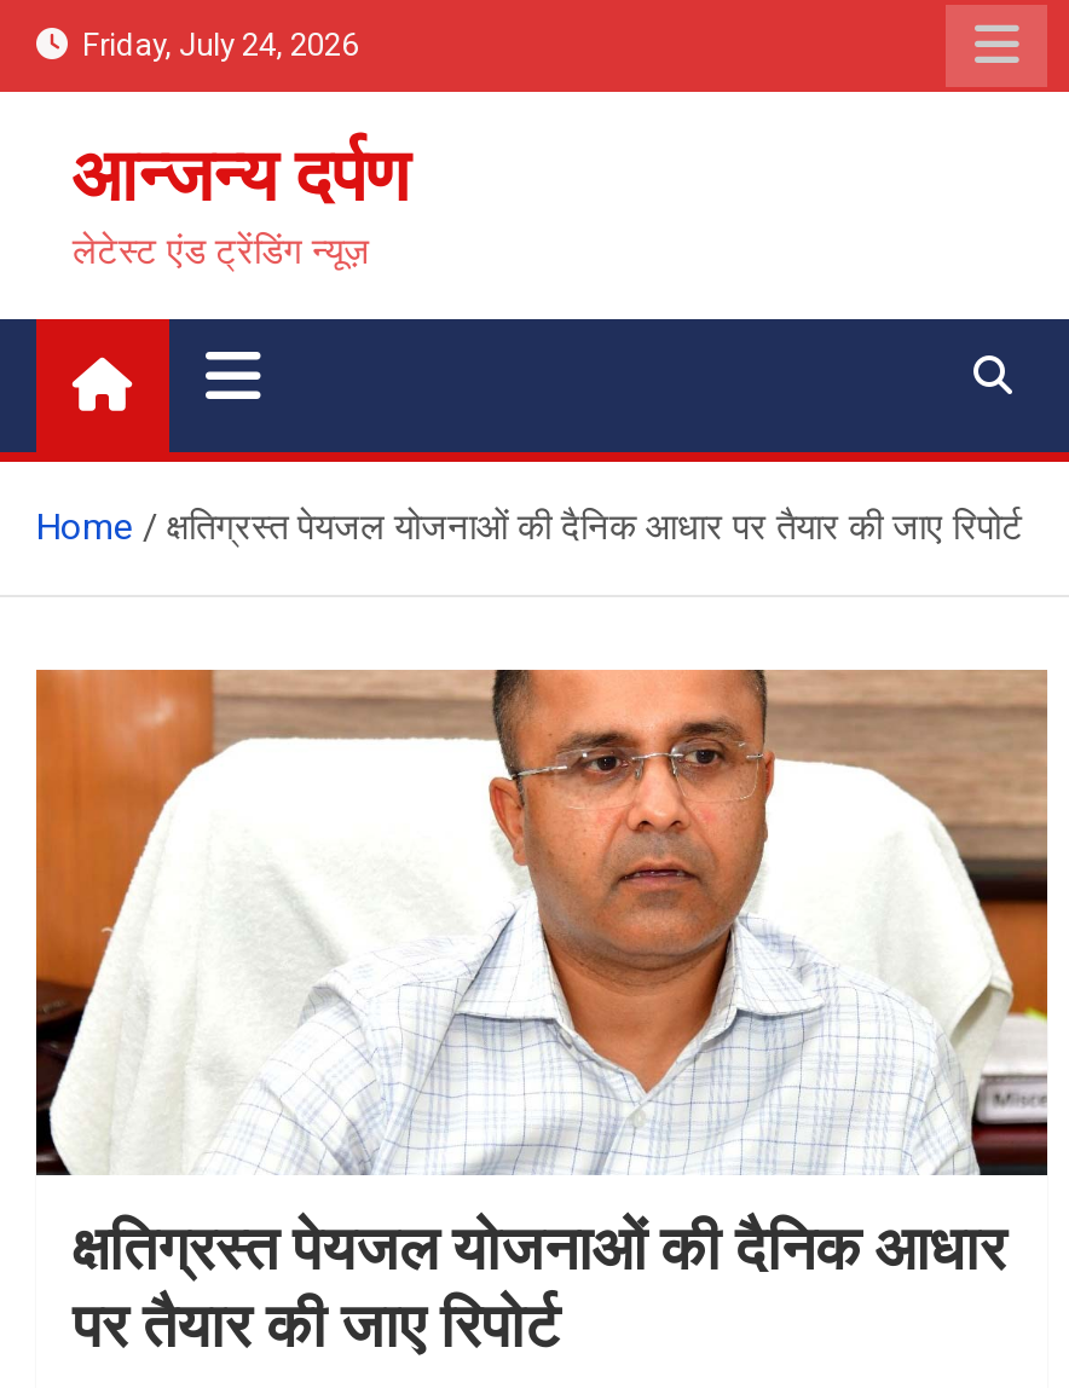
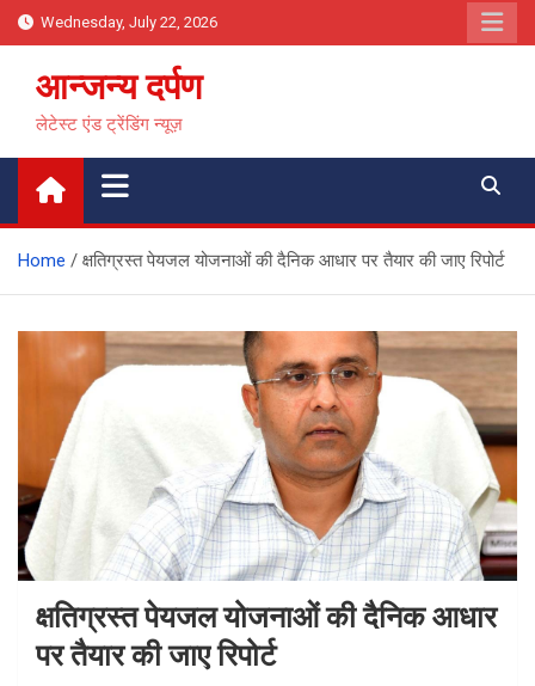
[68,27,358,63] Friday, July 24, 2026 -> [33,13,217,31] Wednesday, July 22, 2026

